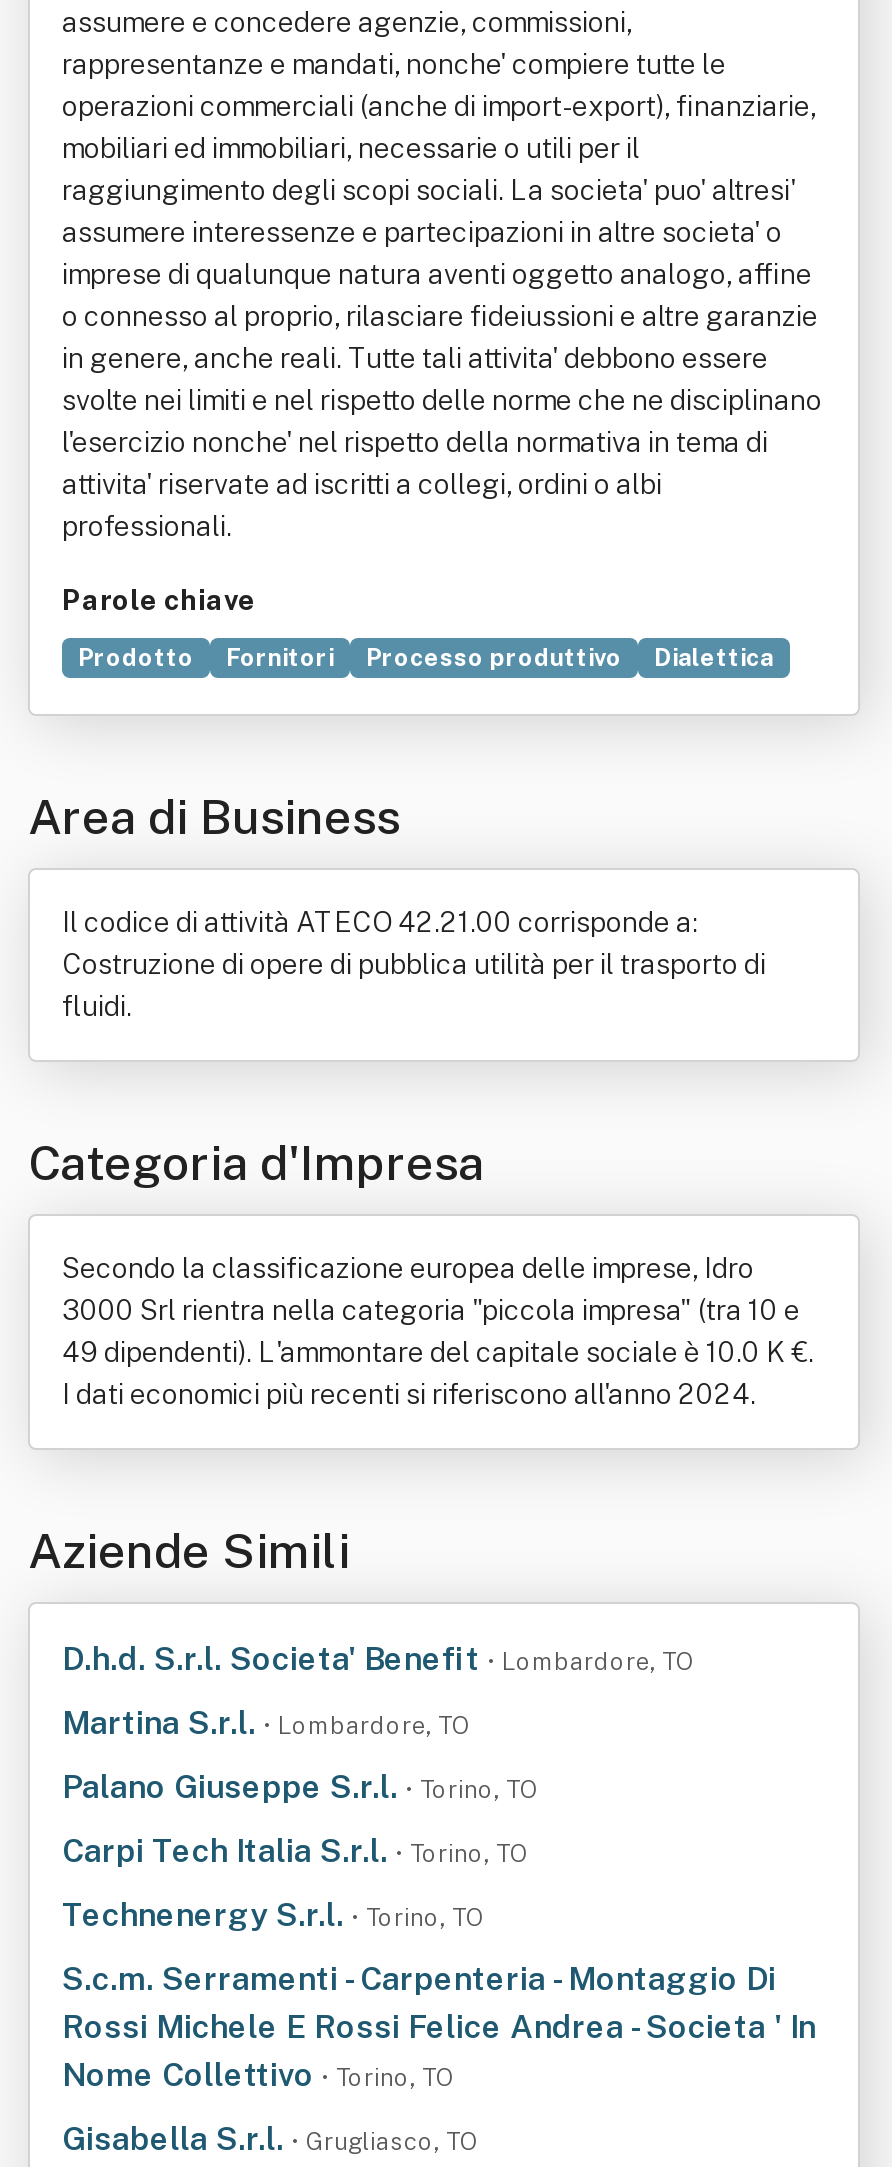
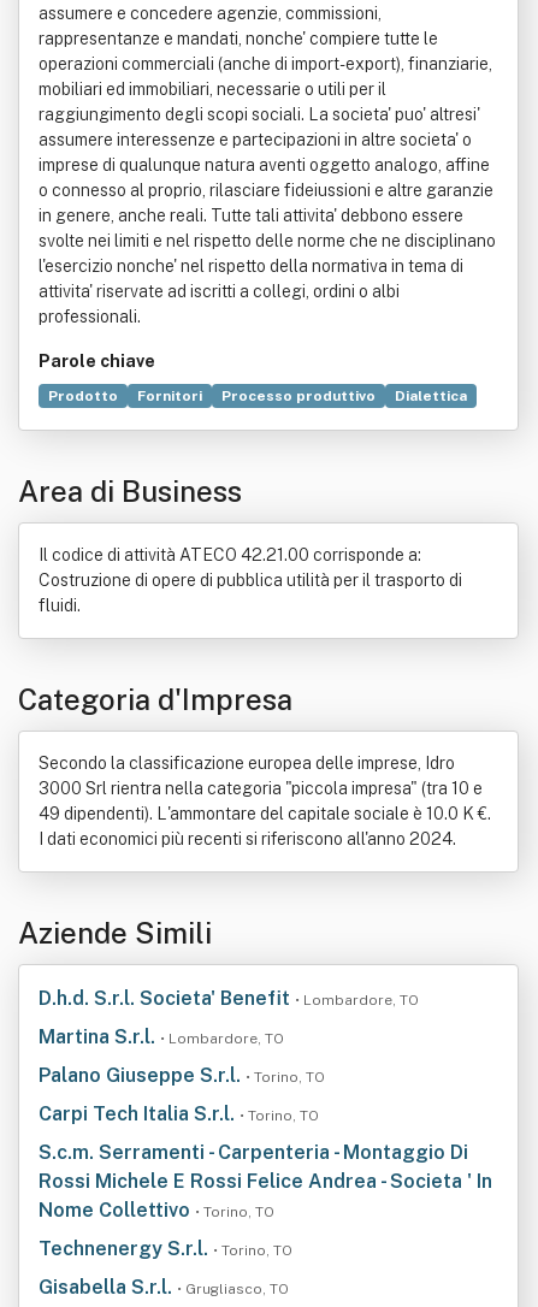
moved [62,1896,484,1934] -> [39,1237,292,1260]: Technenergy S.r.l. • Torino, TO
moved [62,1960,816,2094] -> [39,1141,492,1222]: S.c.m. Serramenti - Carpenteria - Montaggio Di | Rossi Michele E Rossi Felice Andrea - Societa ' In | Nome Collettivo • Torino, TO

